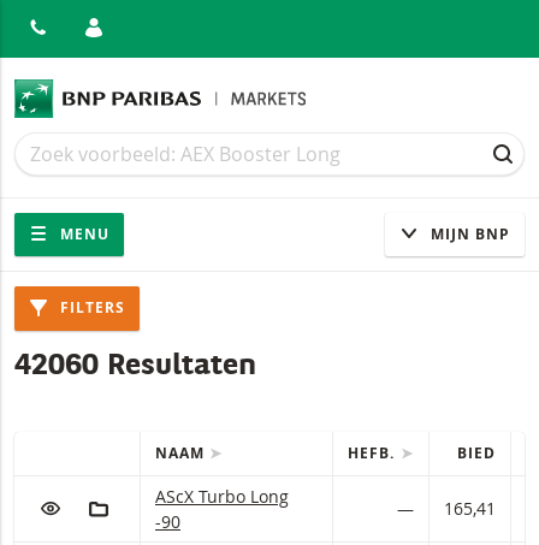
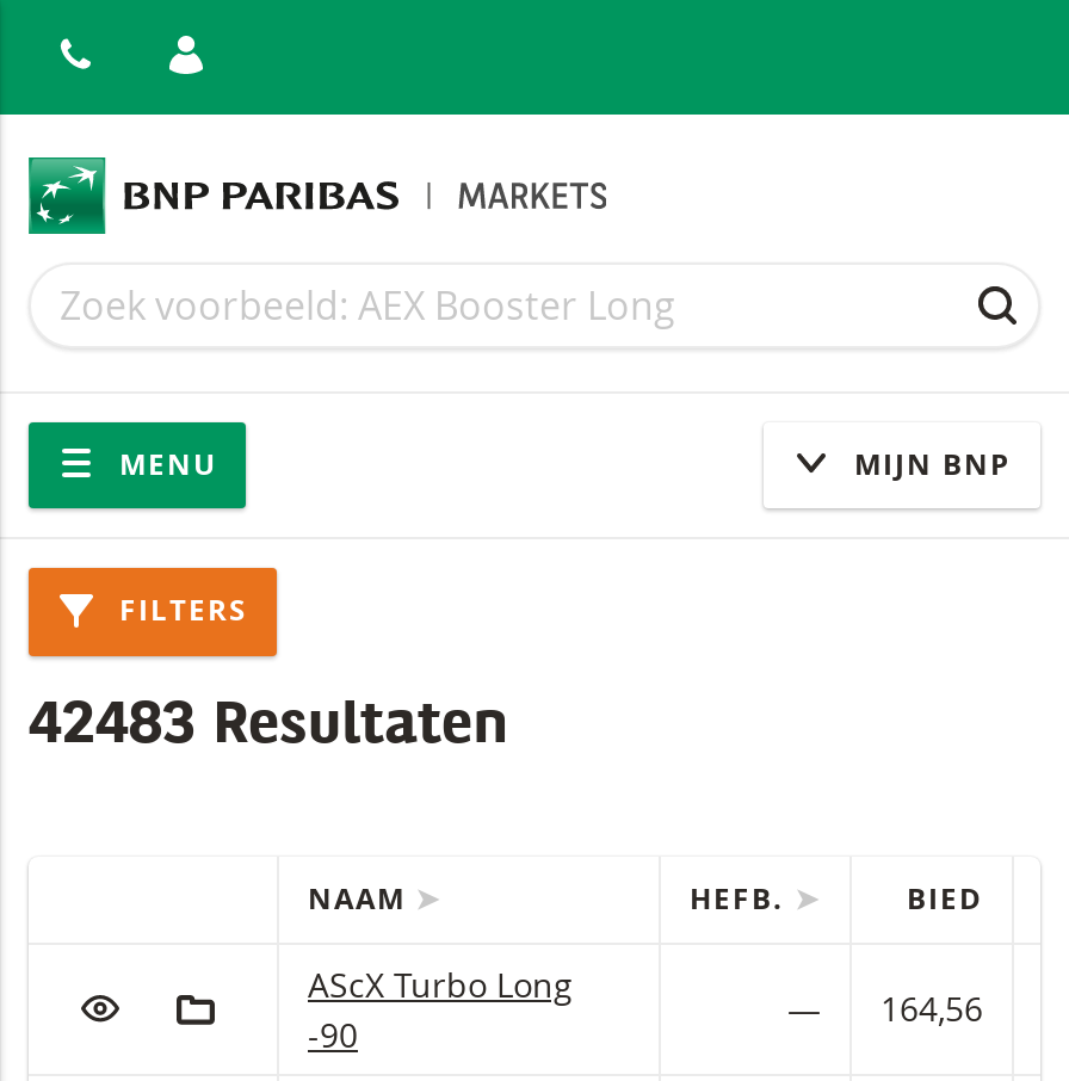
[14,352,256,381] 42060 Resultaten -> [29,698,508,756] 42483 Resultaten
[444,497,496,519] 165,41 -> [880,985,983,1030] 164,56

